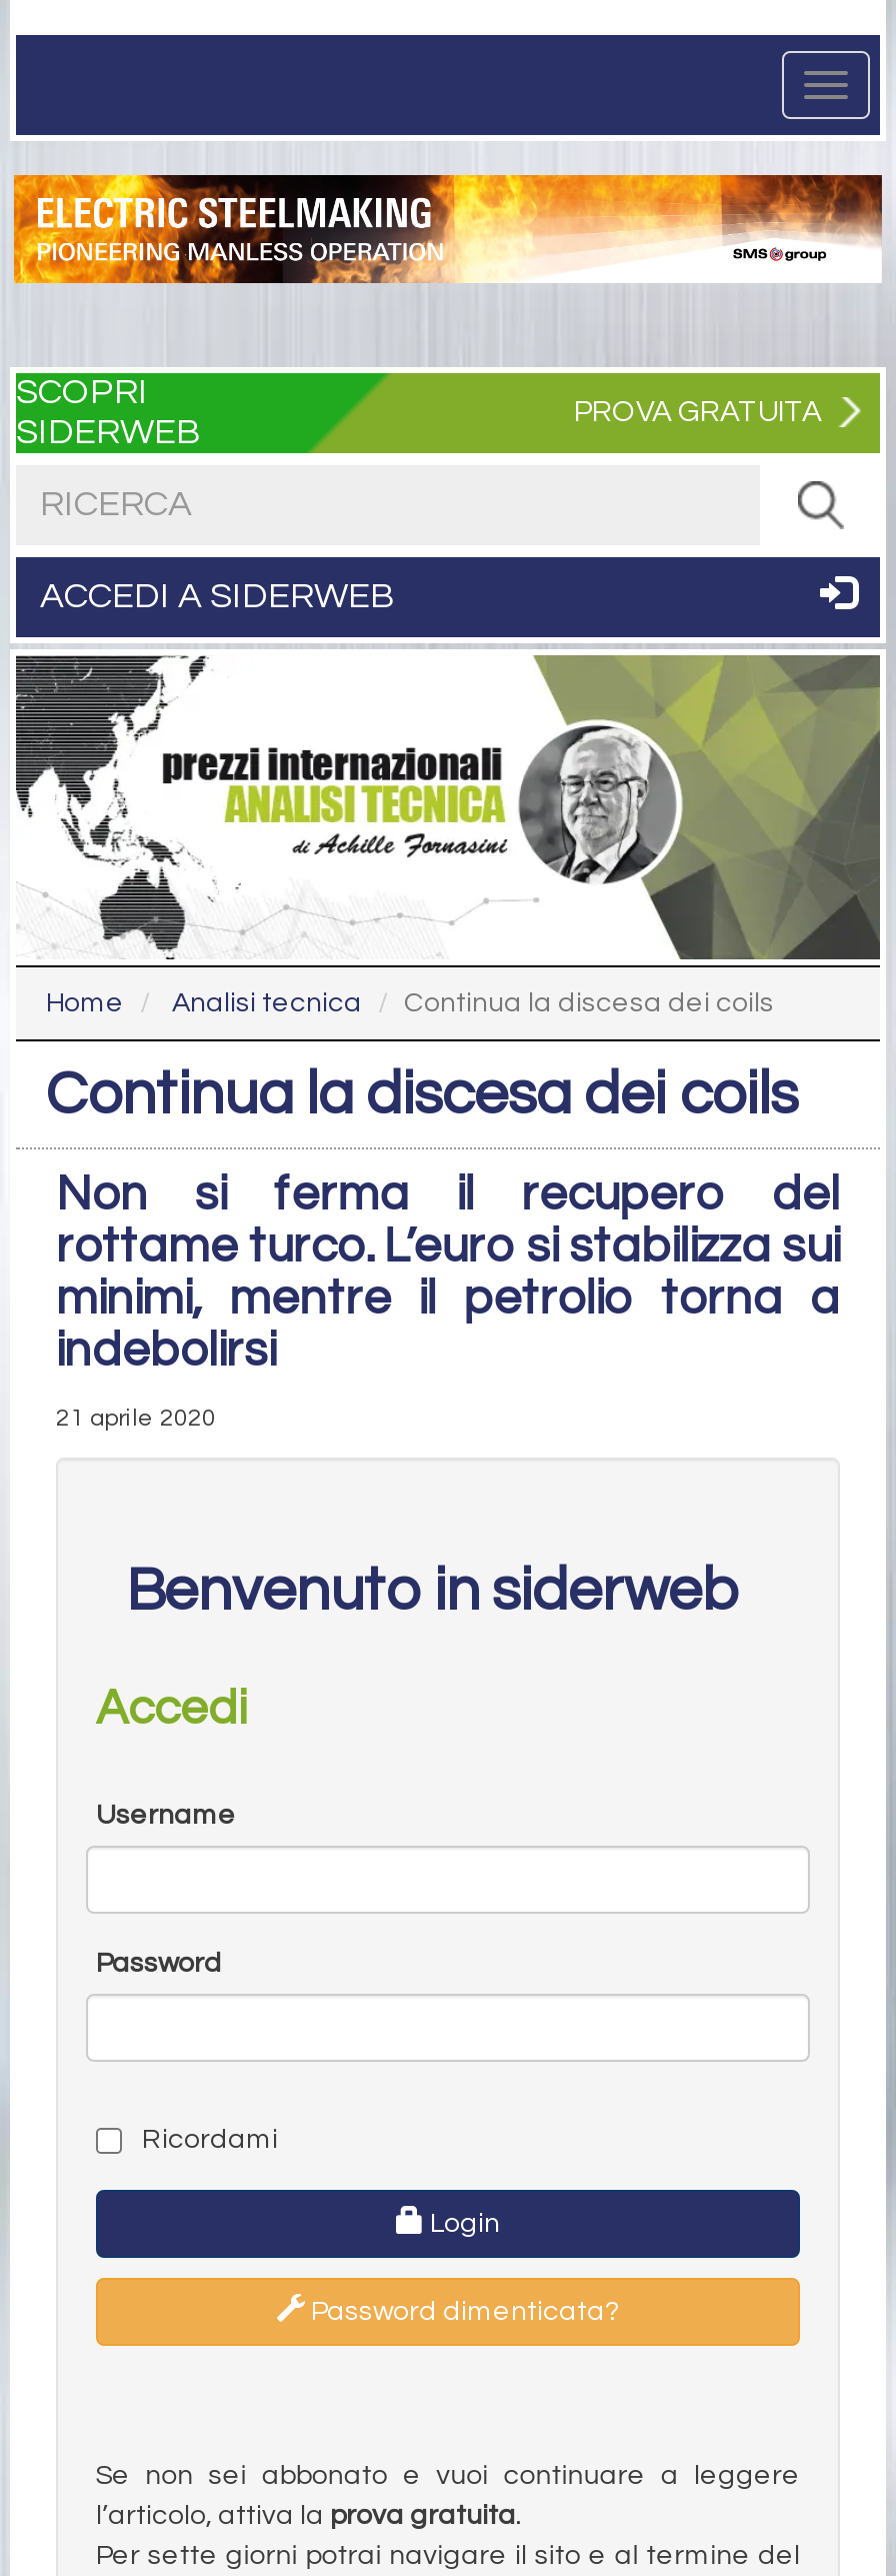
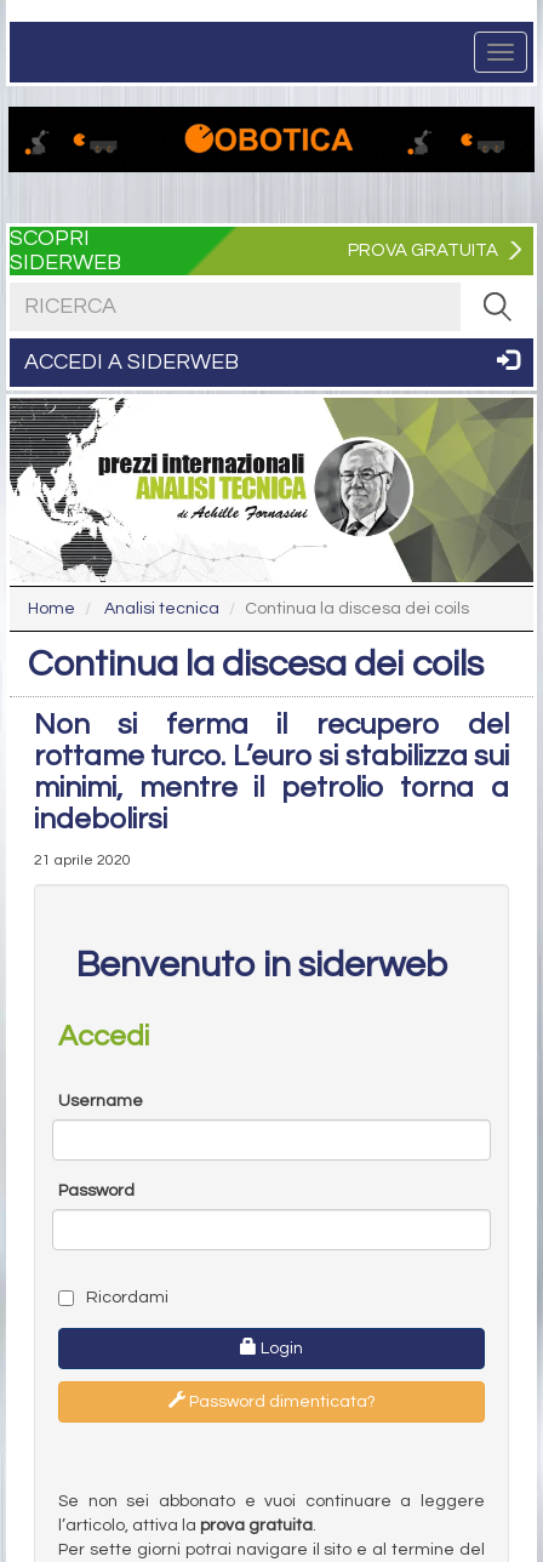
[12,173,884,285] [image] -> [7,106,536,173] [image]

